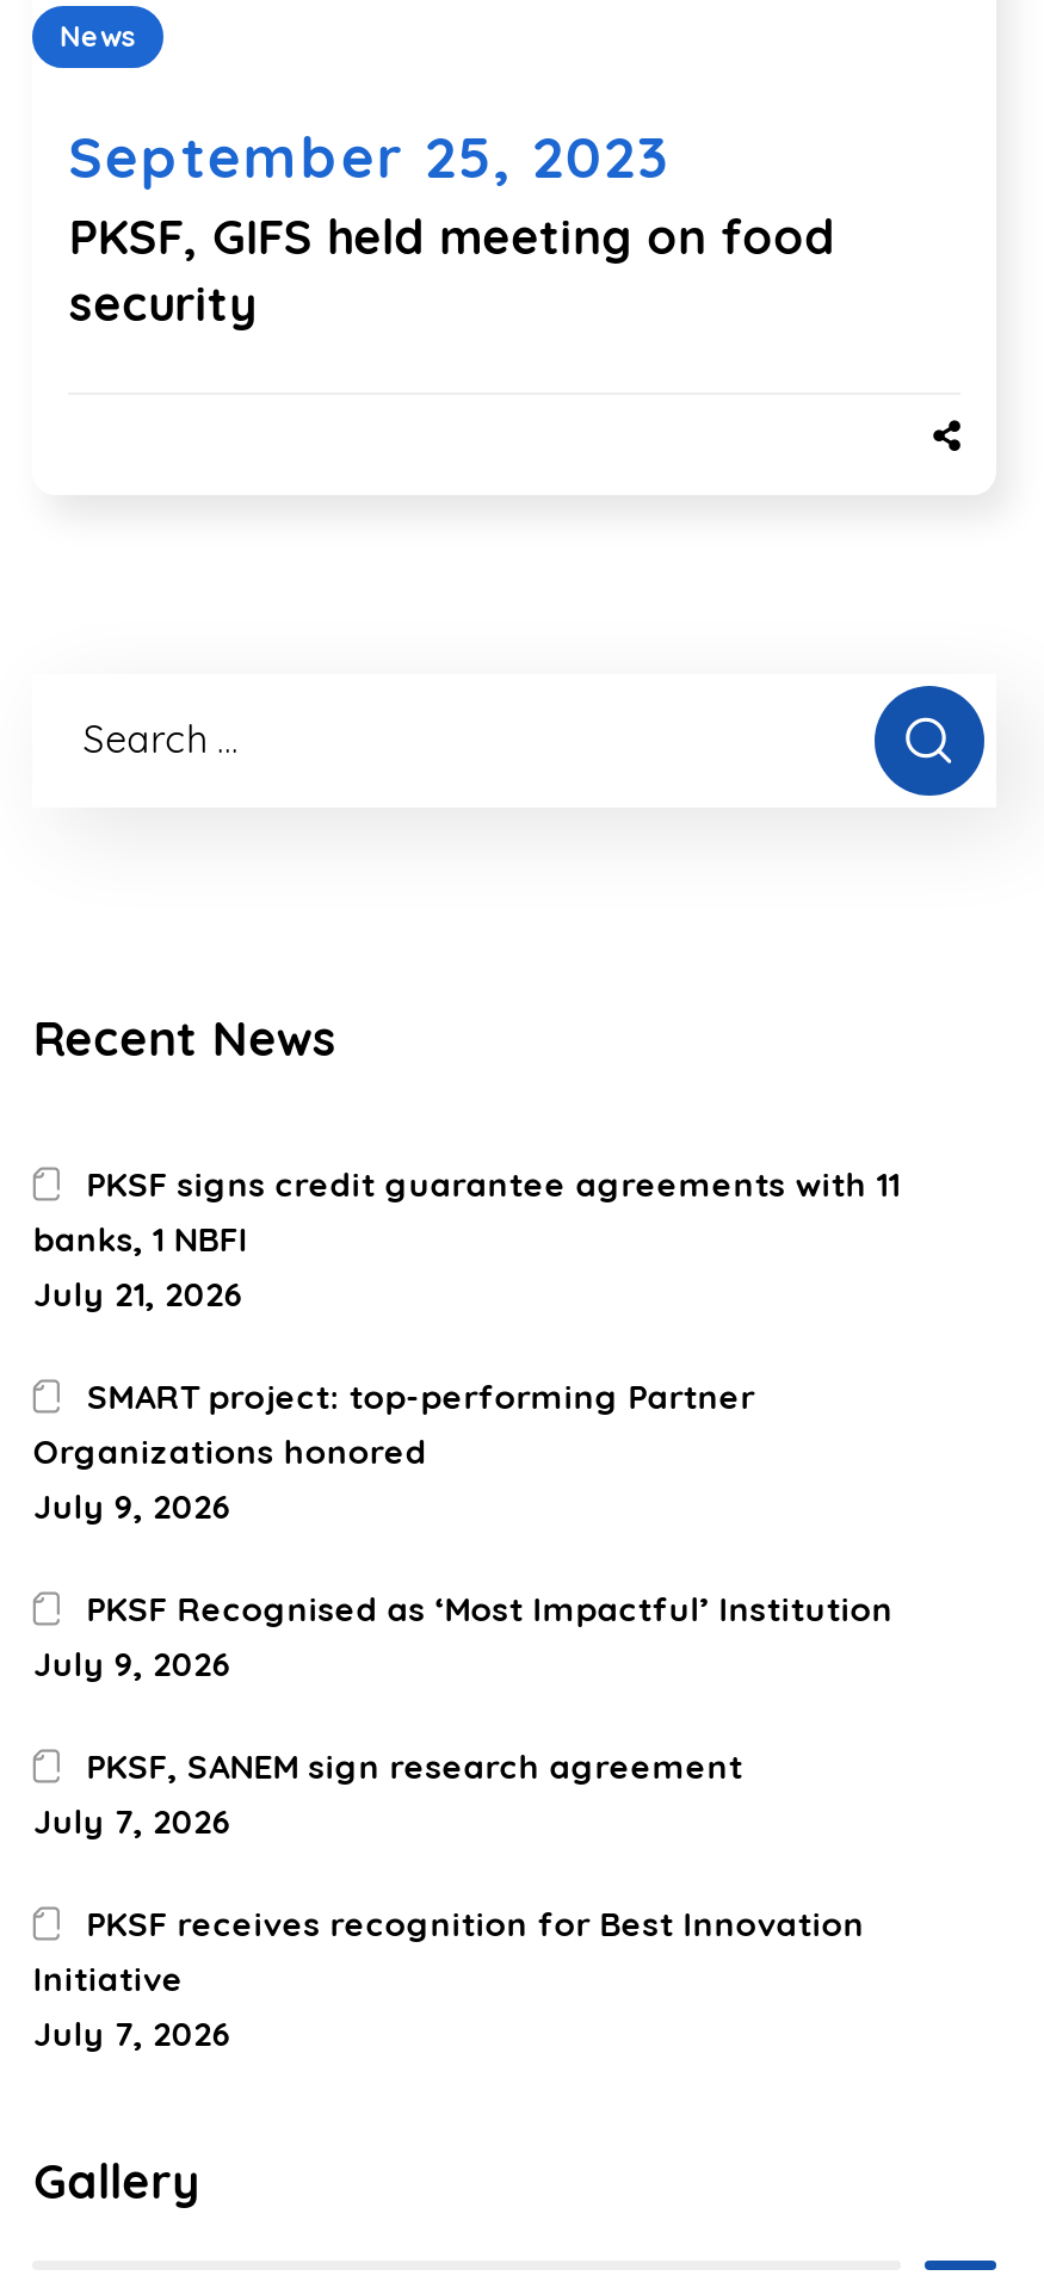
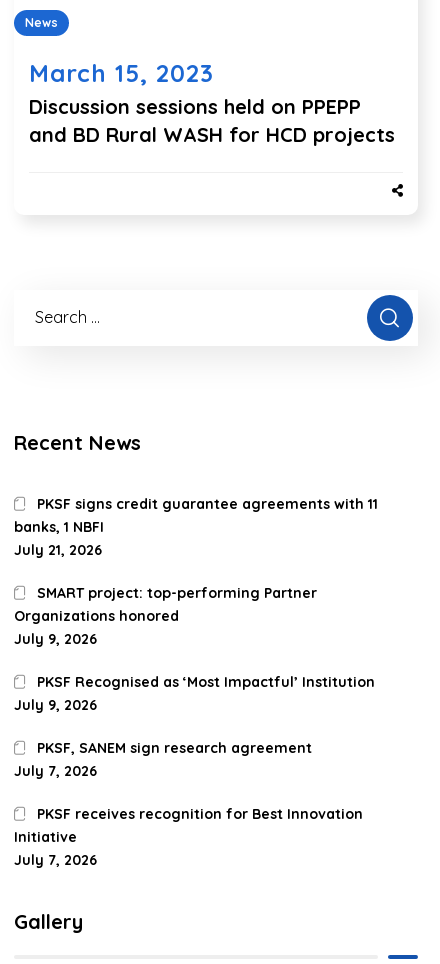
[69,120,835,333] September 25, 2023 | PKSF, GIFS held meeting on food | security -> [29,58,395,147] March 15, 2023 | Discussion sessions held on PPEPP | and BD Rural WASH for HCD projects

